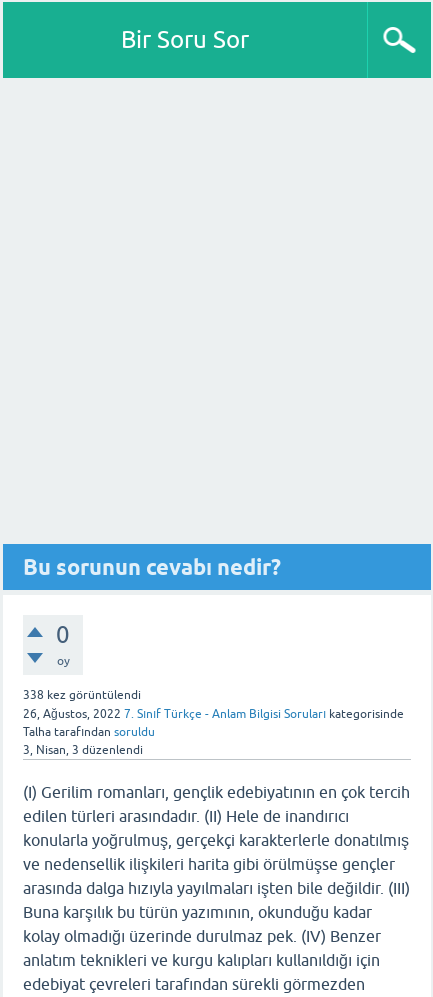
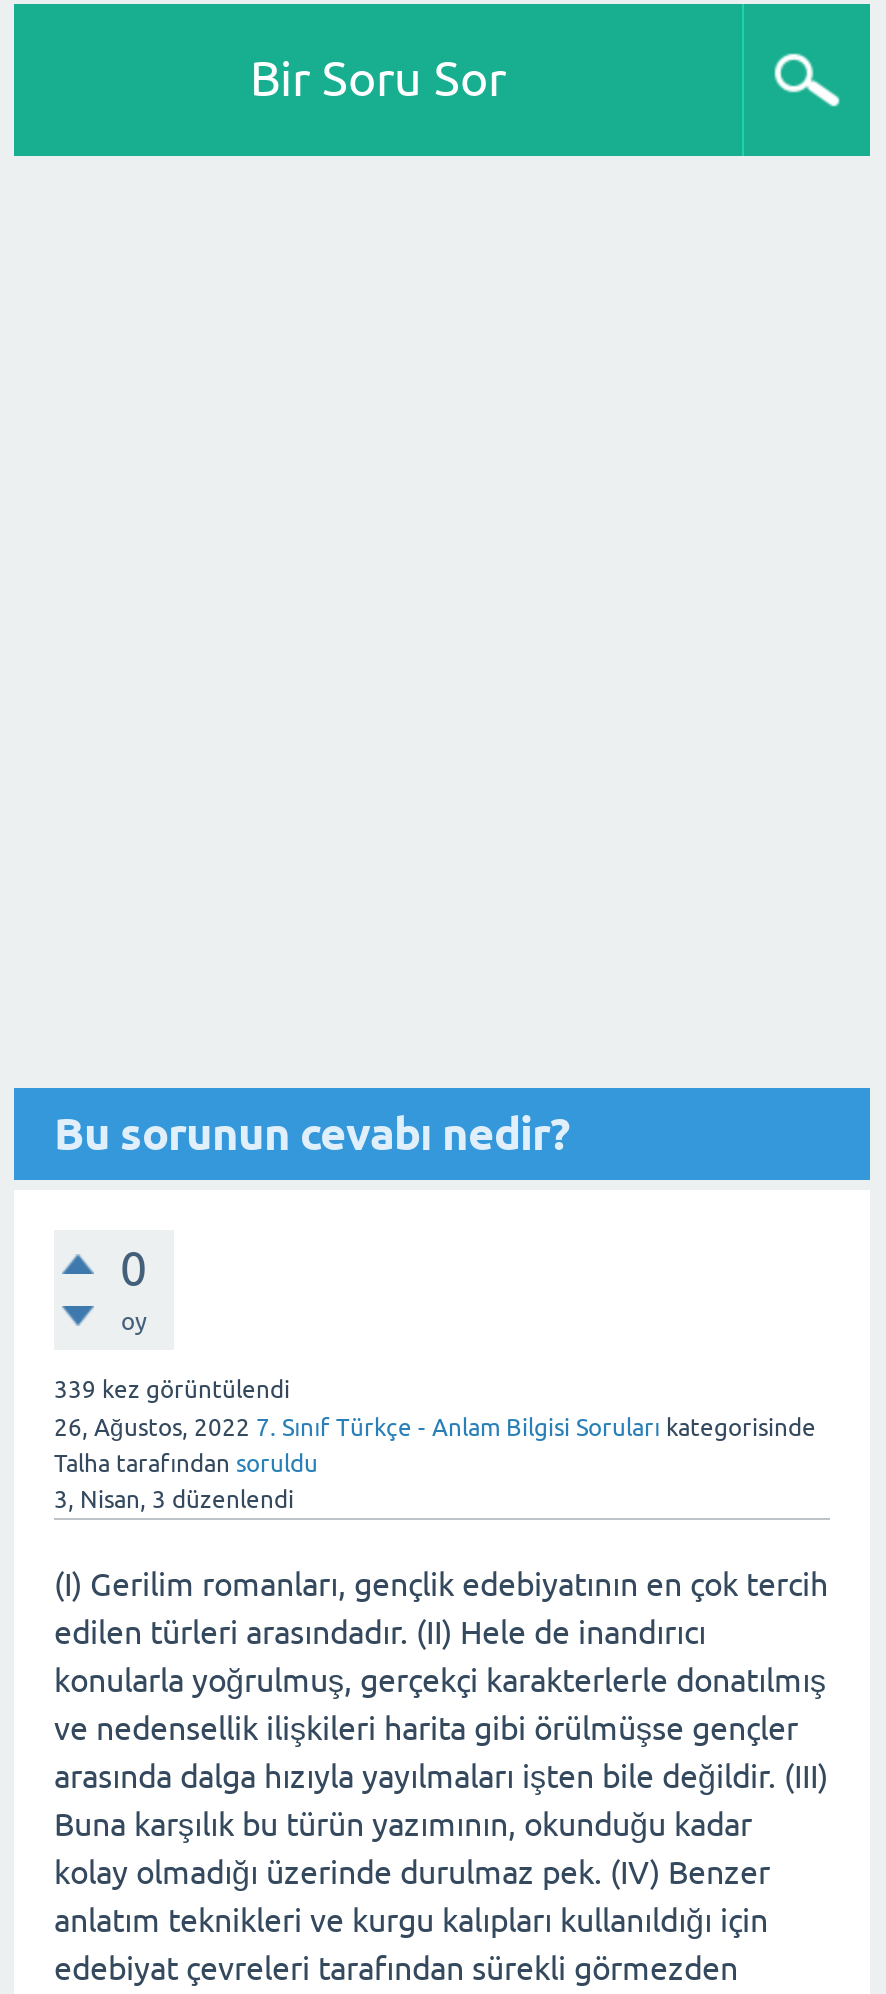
[23,688,141,702] 338 kez görüntülendi -> [54,1376,290,1404] 339 kez görüntülendi

